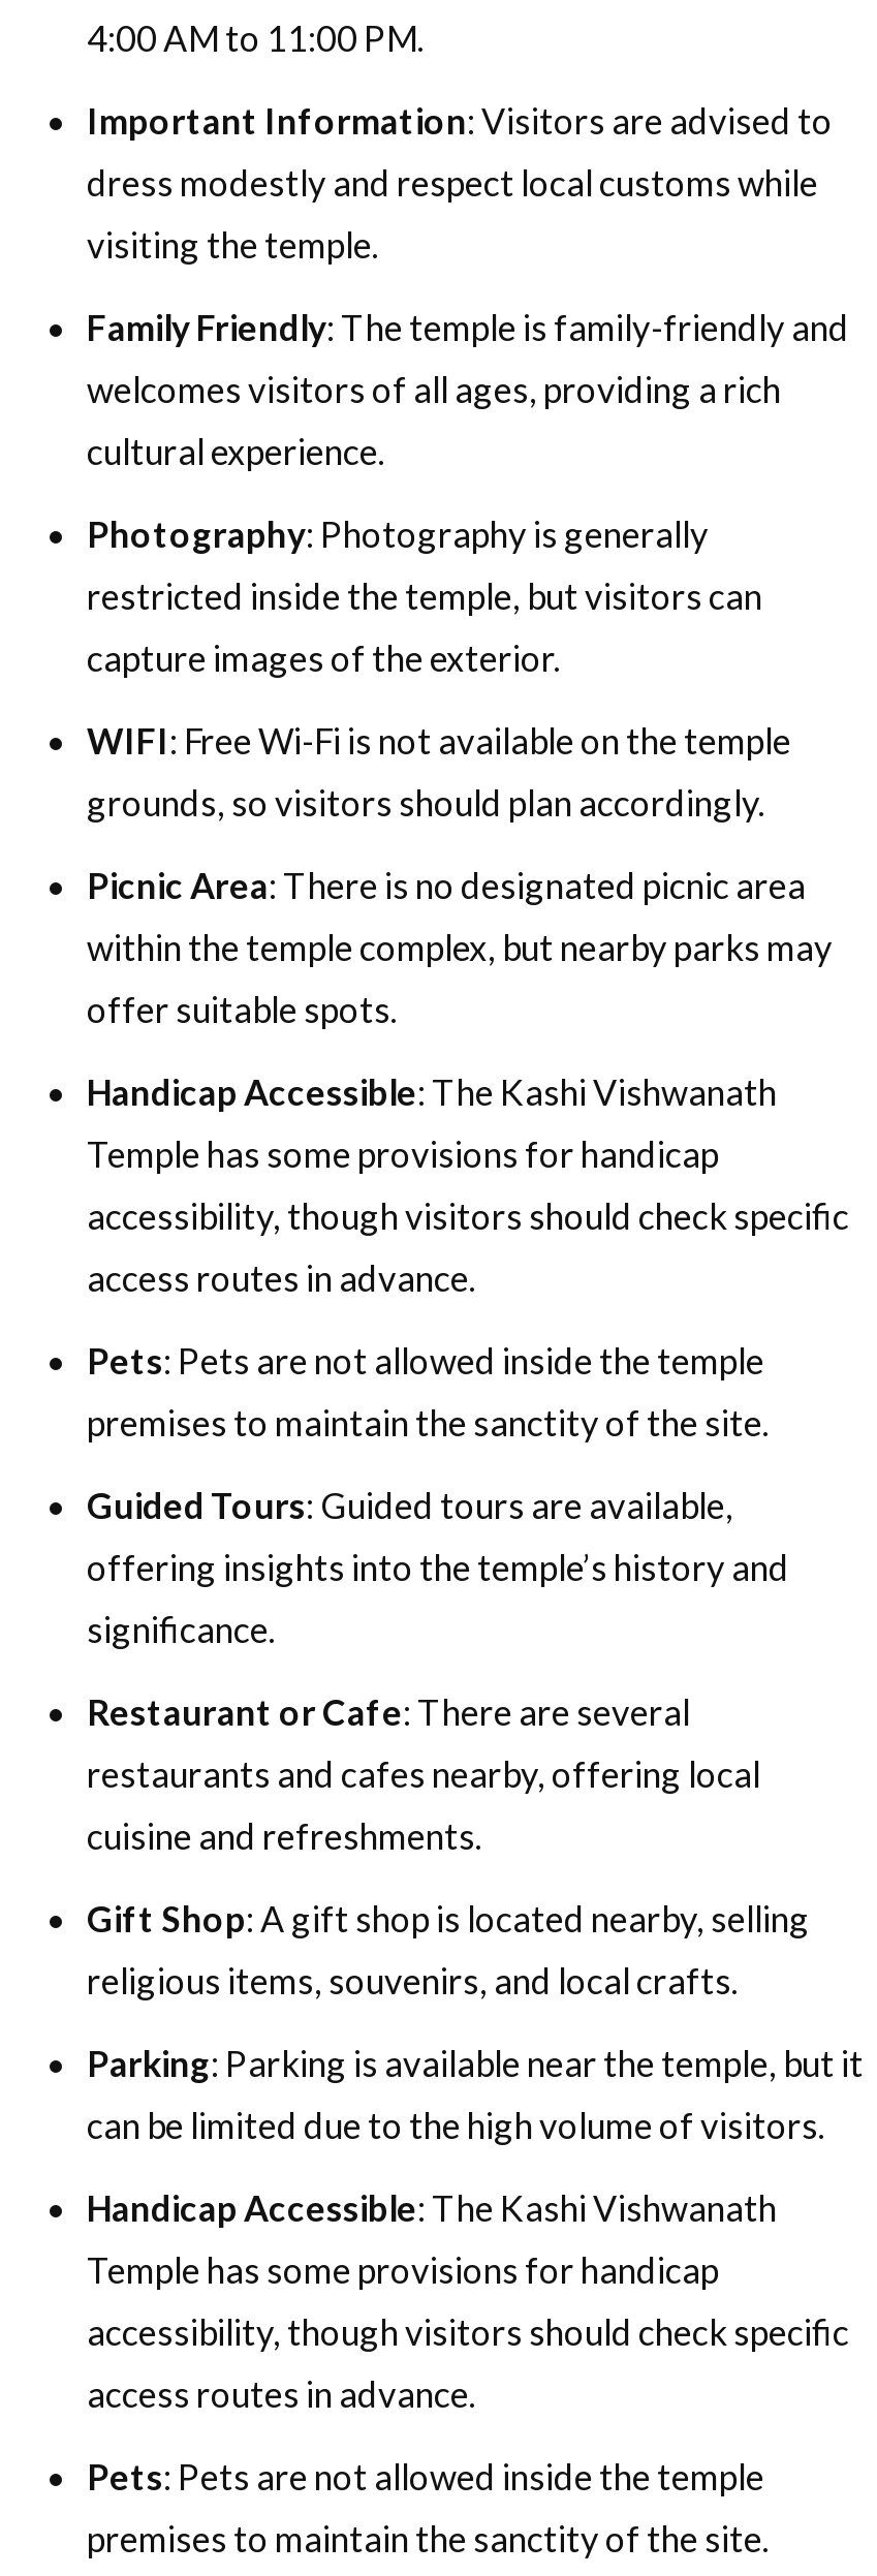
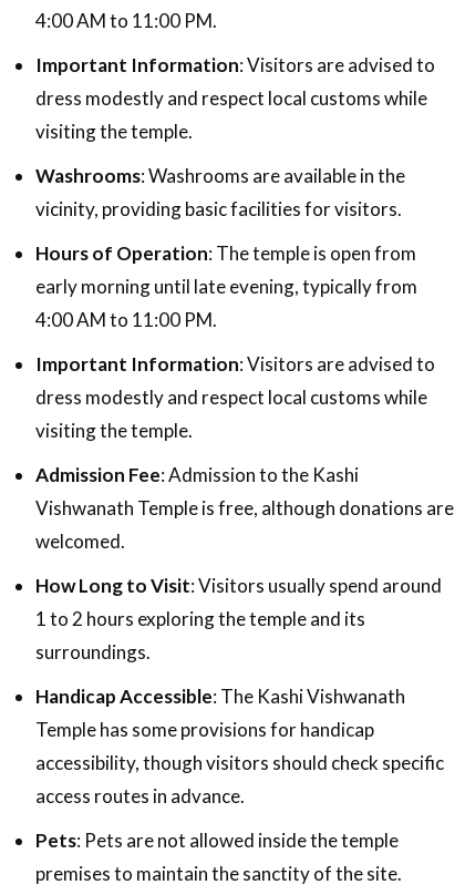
[87,305,864,2146] Family Friendly: The temple is family-friendly and | welcomes visitors of all ages, providing a rich | cultural experience. | Photography: Photography is generally | restricted inside the temple, but visitors can | capture images of the exterior. | WIFI: Free Wi-Fi is not available on the temple | grounds, so visitors should plan accordingly. | Picnic Area: There is no designated picnic area | within the temple complex, but nearby parks may | offer suitable spots. | Handicap Accessible: The Kashi Vishwanath | Temple has some provisions for handicap | accessibility, though visitors should check specific | access routes in advance. | Pets: Pets are not allowed inside the temple | premises to maintain the sanctity of the site. | Guided Tours: Guided tours are available, | offering insights into the temple’s history and | significance. | Restaurant or Cafe: There are several | restaurants and cafes nearby, offering local | cuisine and refreshments. | Gift Shop: A gift shop is located nearby, selling | religious items, souvenirs, and local crafts. | Parking: Parking is available near the temple, but it | can be limited due to the high volume of visitors. -> [35,163,454,663] Washrooms: Washrooms are available in the | vicinity, providing basic facilities for visitors. | Hours of Operation: The temple is open from | early morning until late evening, typically from | 4:00 AM to 11:00 PM. | Important Information: Visitors are advised to | dress modestly and respect local customs while | visiting the temple. | Admission Fee: Admission to the Kashi | Vishwanath Temple is free, although donations are | welcomed. | How Long to Visit: Visitors usually spend around | 1 to 2 hours exploring the temple and its | surroundings.

